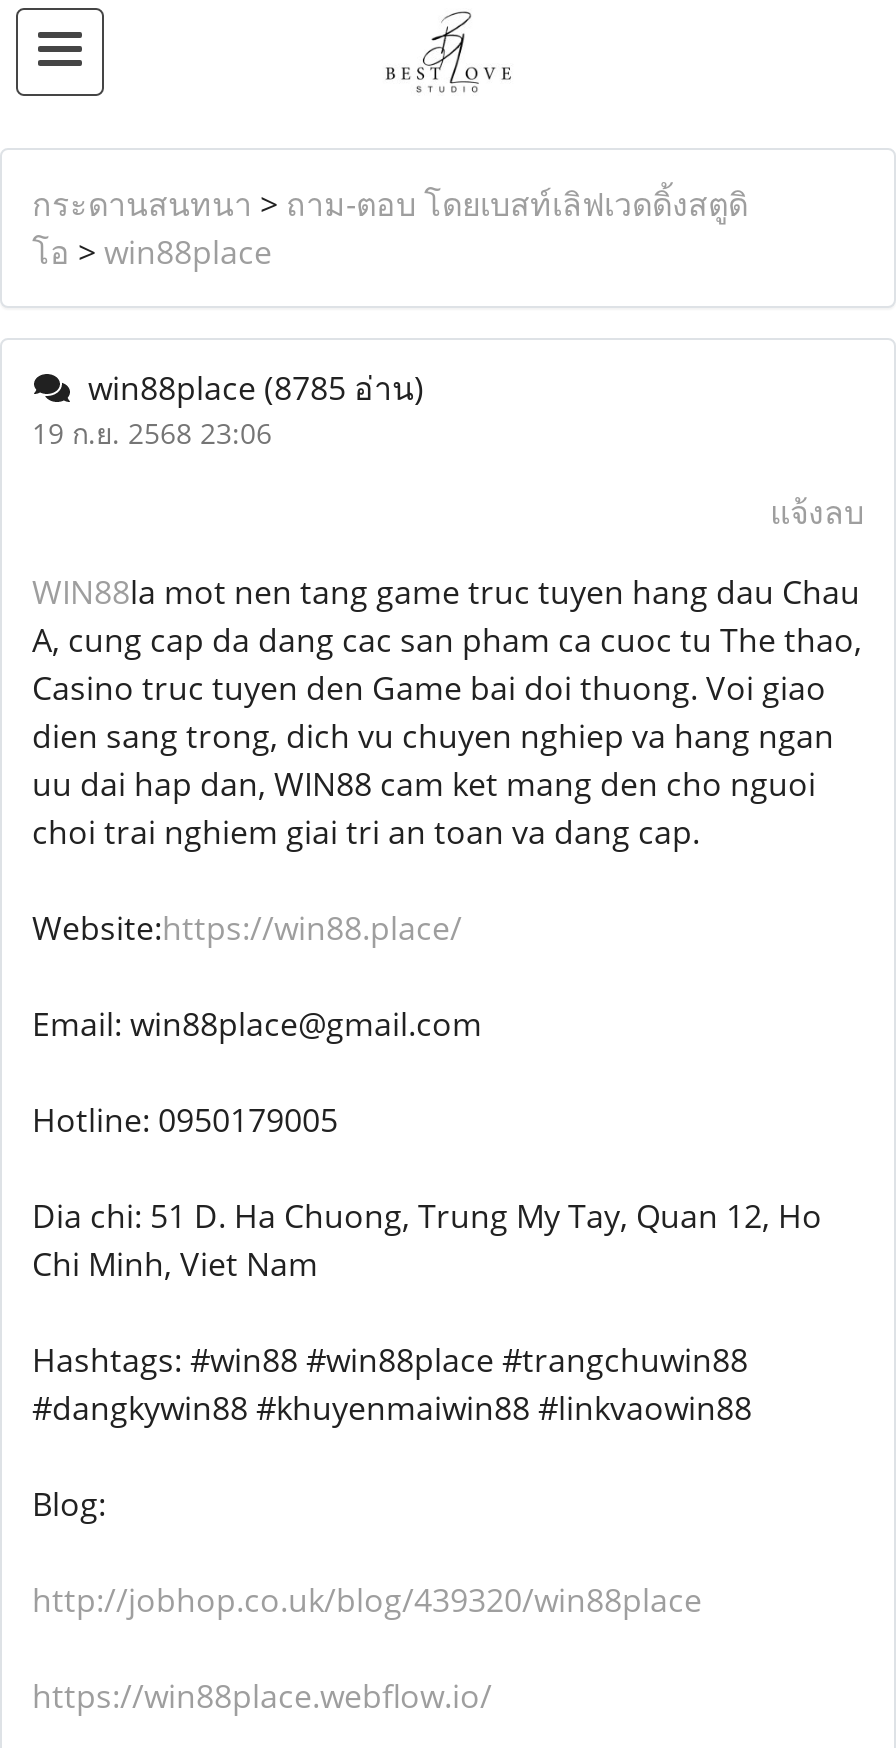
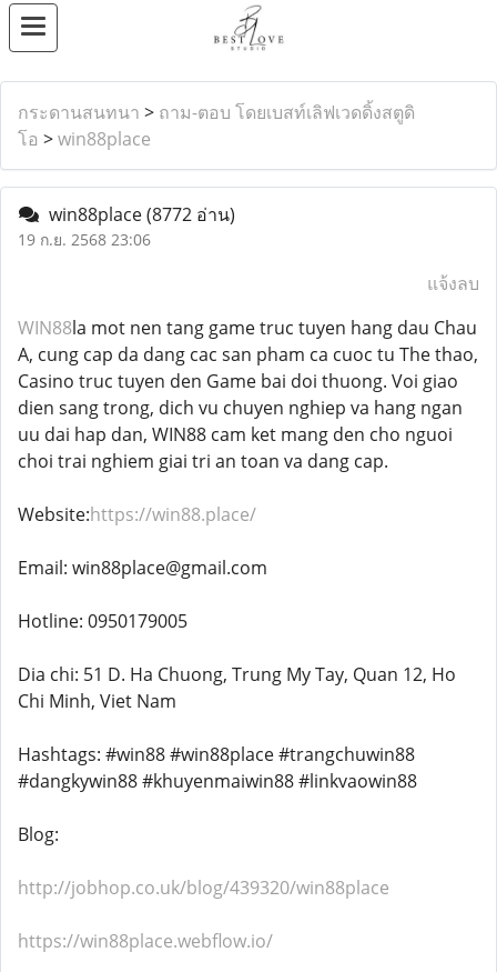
[72,366,424,410] win88place (8785 อ่าน) -> [40,202,235,227] win88place (8772 อ่าน)

